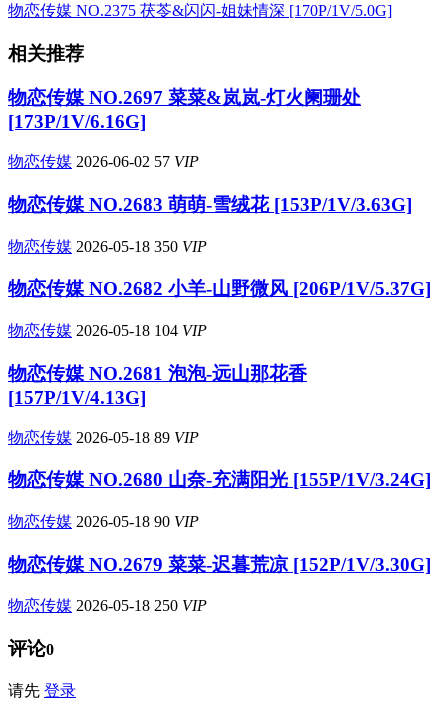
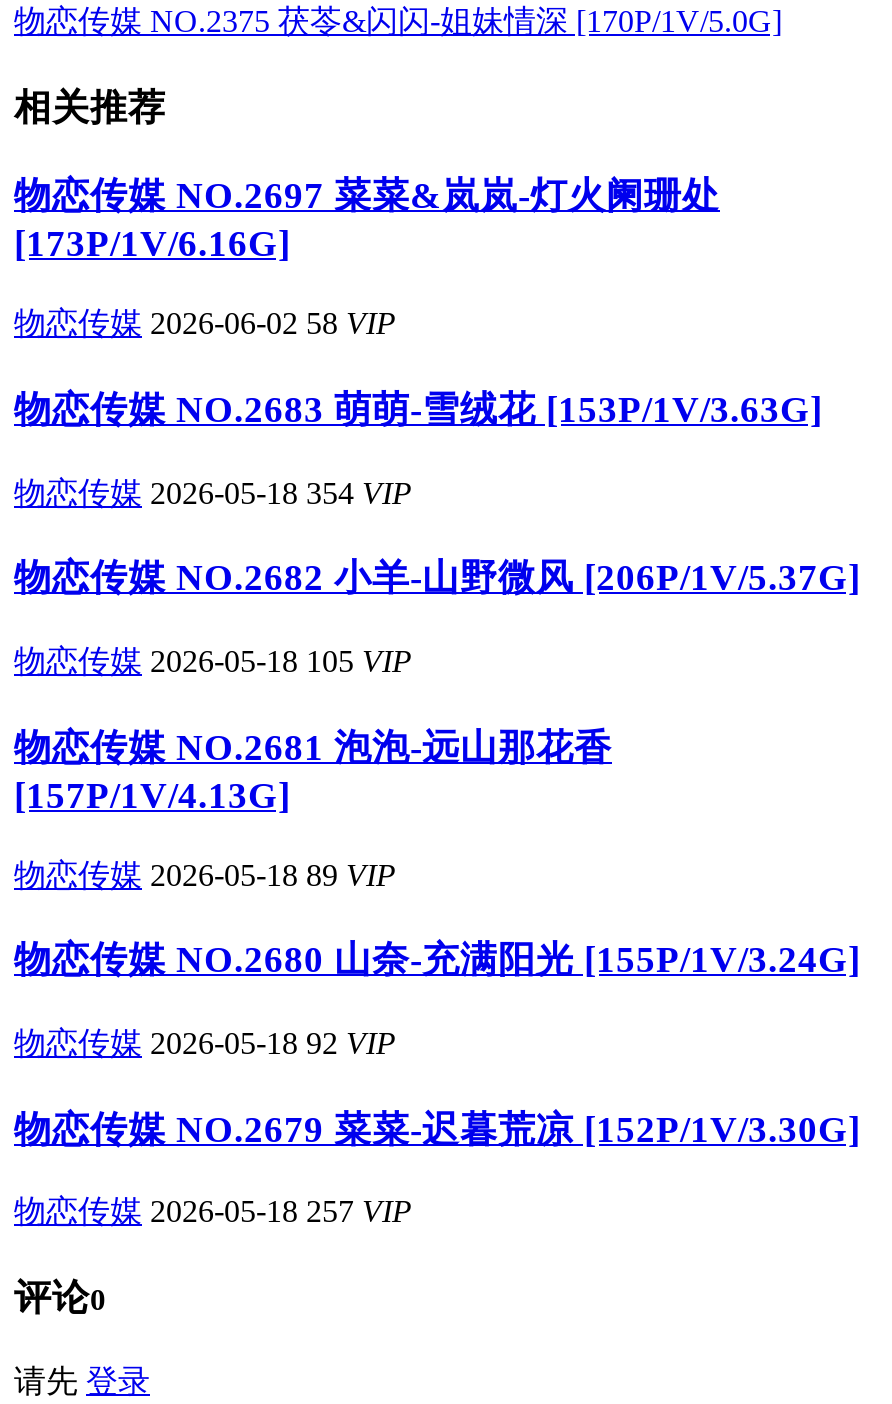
[8,153,199,170] 物恋传媒 2026-06-02 57 VIP -> [14,306,396,340] 物恋传媒 2026-06-02 58 VIP
[8,238,207,255] 物恋传媒 2026-05-18 350 VIP -> [14,475,412,509] 物恋传媒 2026-05-18 354 VIP
[8,322,207,339] 物恋传媒 2026-05-18 104 VIP -> [14,644,412,678] 物恋传媒 2026-05-18 105 VIP
[8,513,199,530] 物恋传媒 2026-05-18 90 VIP -> [14,1026,396,1060] 物恋传媒 2026-05-18 92 VIP
[8,597,207,614] 物恋传媒 2026-05-18 250 VIP -> [14,1195,412,1229] 物恋传媒 2026-05-18 257 VIP

